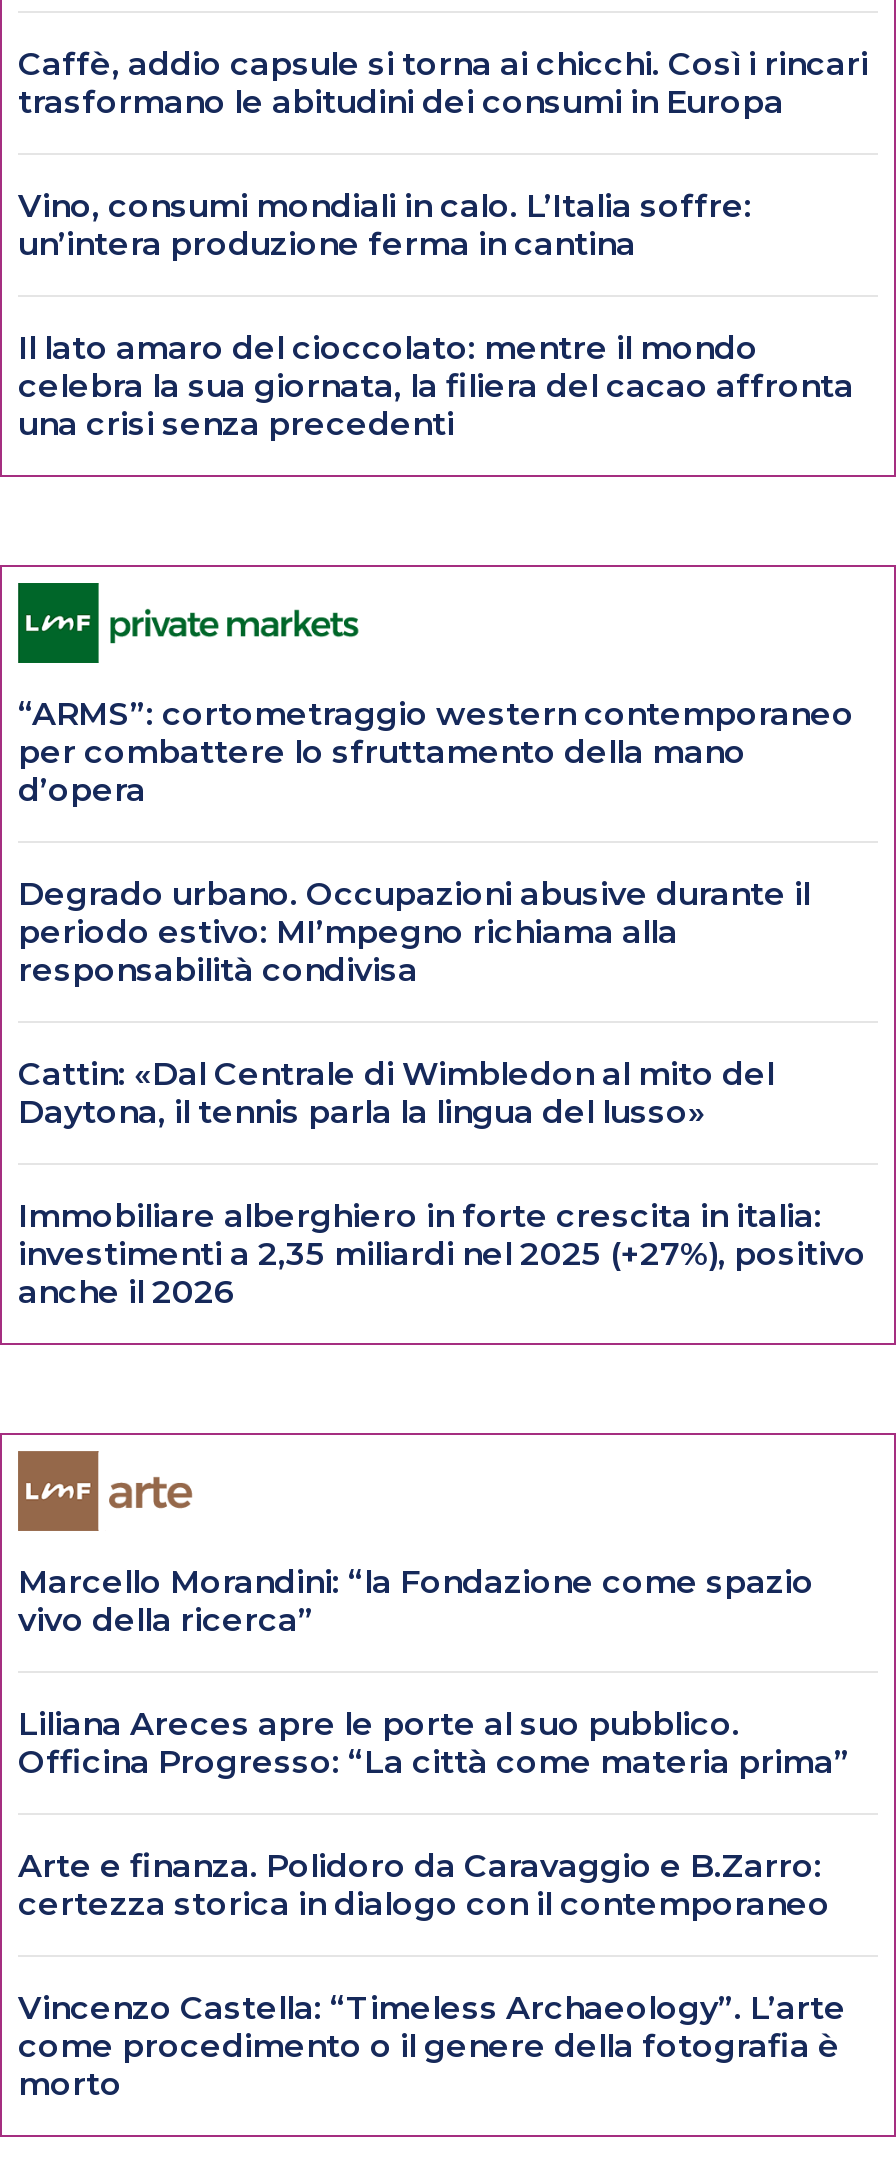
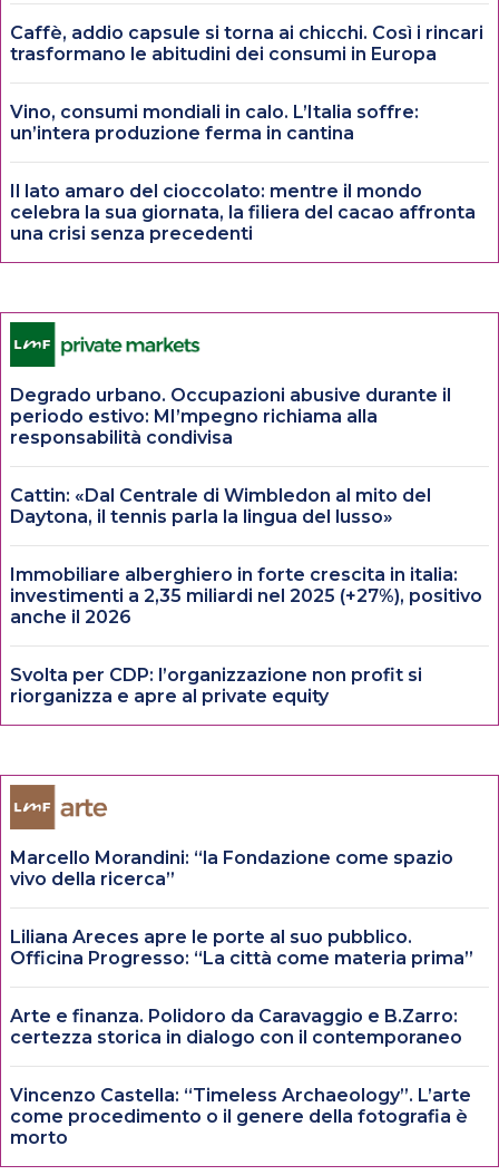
[18,695,854,809] “ARMS”: cortometraggio western contemporaneo | per combattere lo sfruttamento della mano | d’opera -> none
moved [18,875,866,1311] -> [10,385,482,628]: Degrado urbano. Occupazioni abusive durante il | periodo estivo: MI’mpegno richiama alla | responsabilità condivisa | Cattin: «Dal Centrale di Wimbledon al mito del | Daytona, il tennis parla la lingua del lusso» | Immobiliare alberghiero in forte crescita in italia: | investimenti a 2,35 miliardi nel 2025 (+27%), positivo | anche il 2026
none -> [10,665,422,707] Svolta per CDP: l’organizzazione non profit si | riorganizza e apre al private equity

